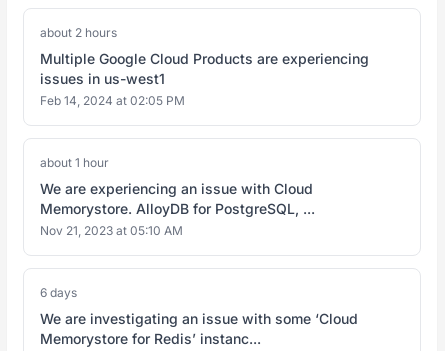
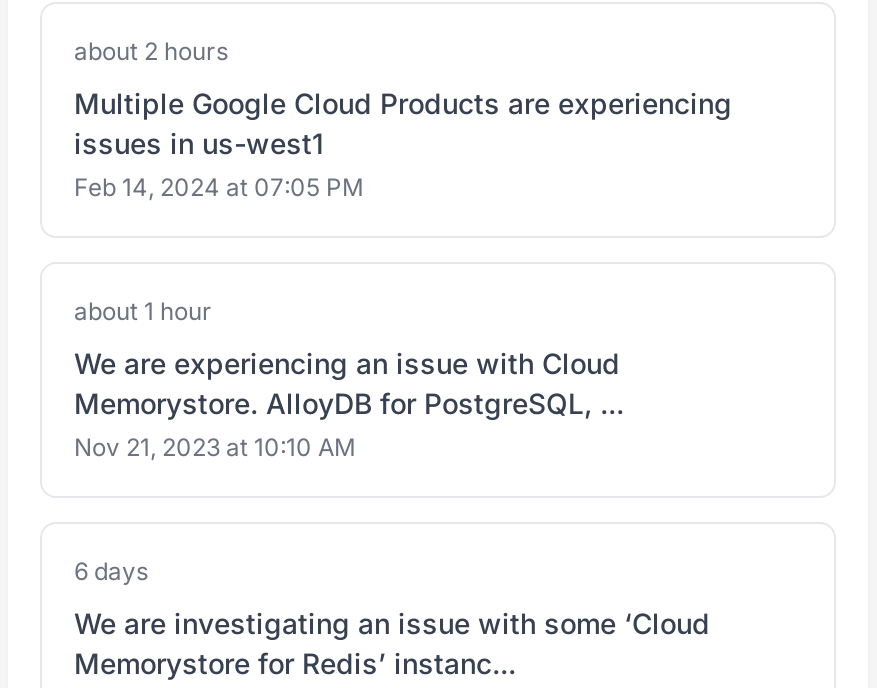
[40,93,185,108] Feb 14, 2024 at 02:05 PM -> [74,172,364,202] Feb 14, 2024 at 07:05 PM
[40,223,183,238] Nov 21, 2023 at 05:10 AM -> [74,432,356,462] Nov 21, 2023 at 10:10 AM

